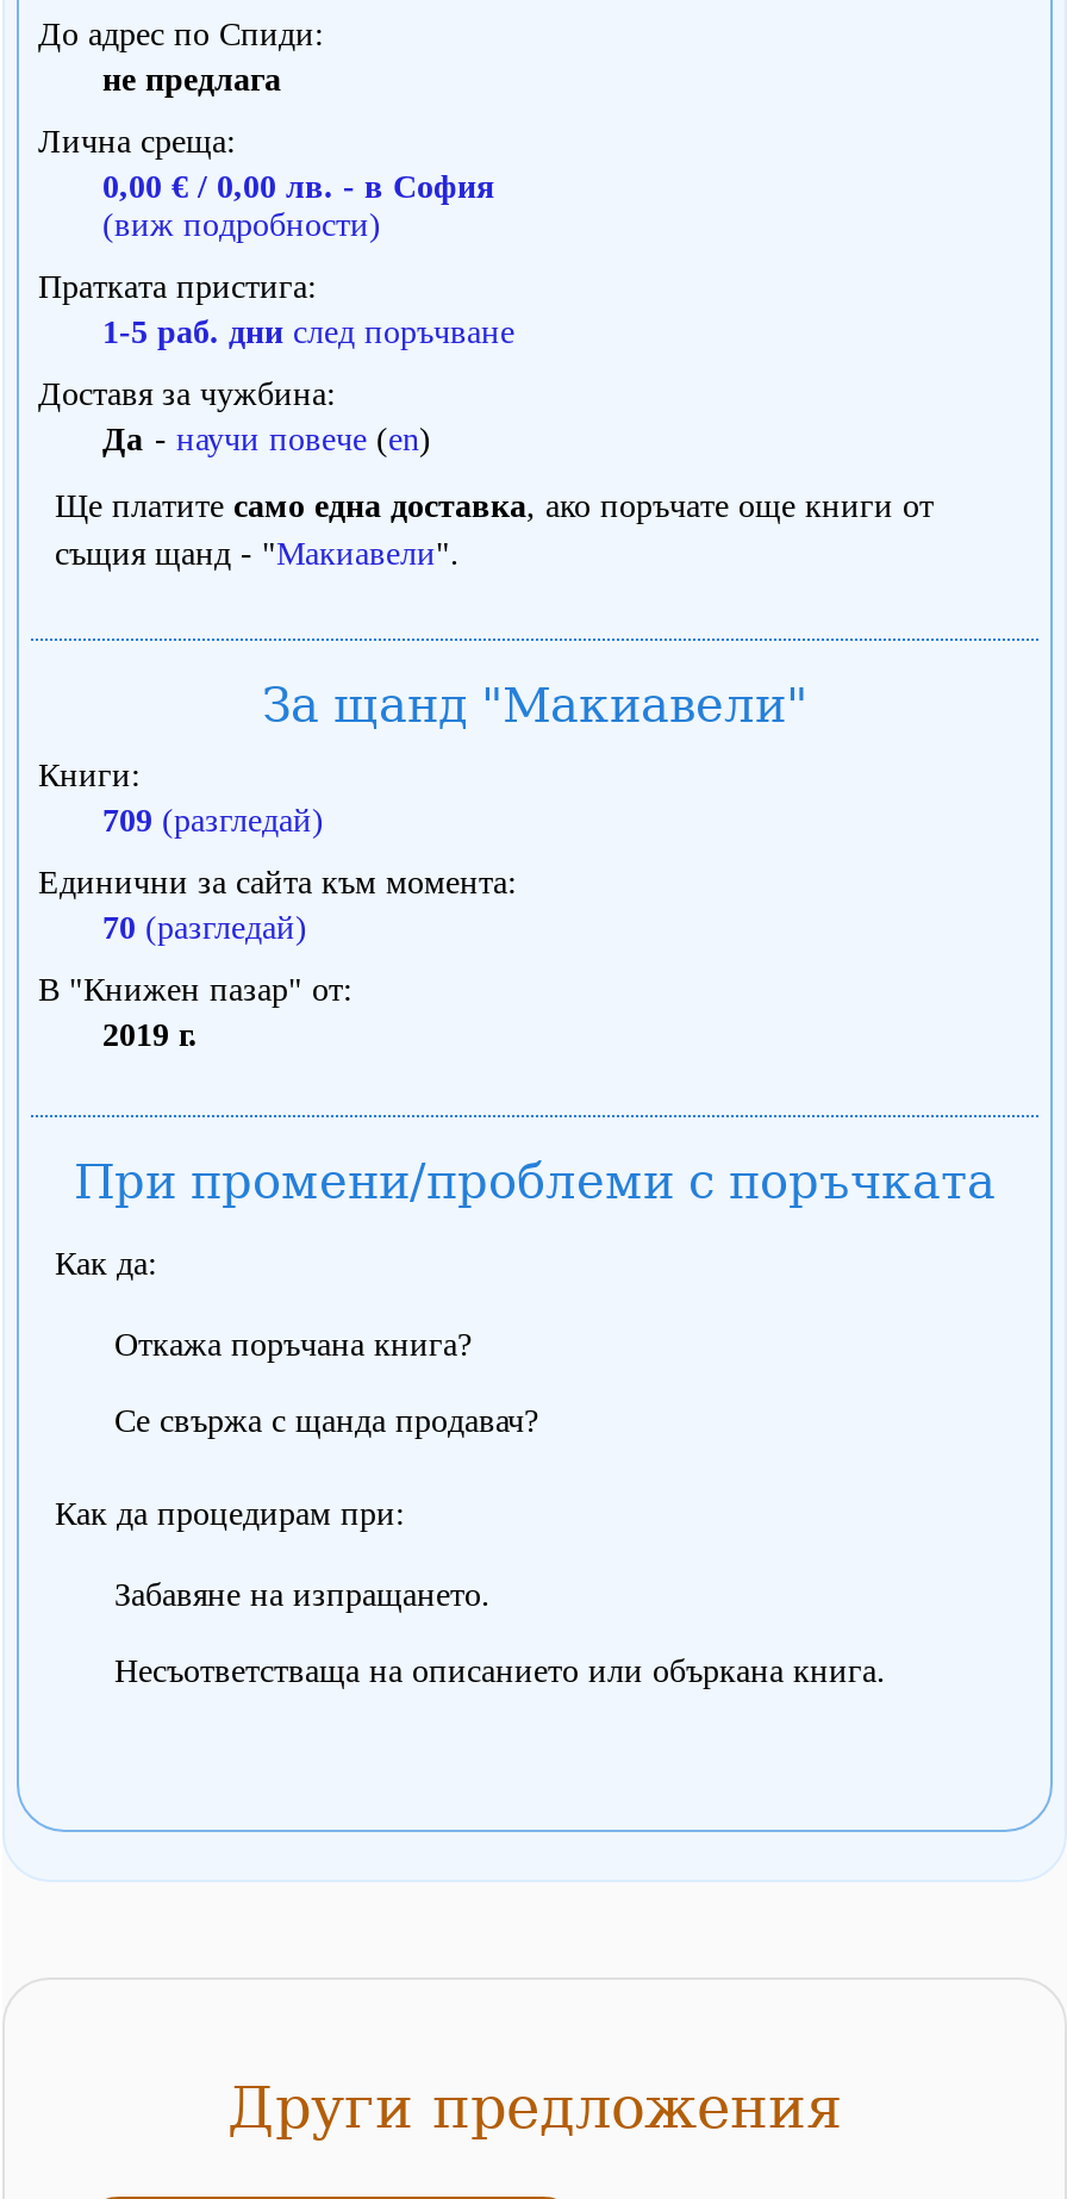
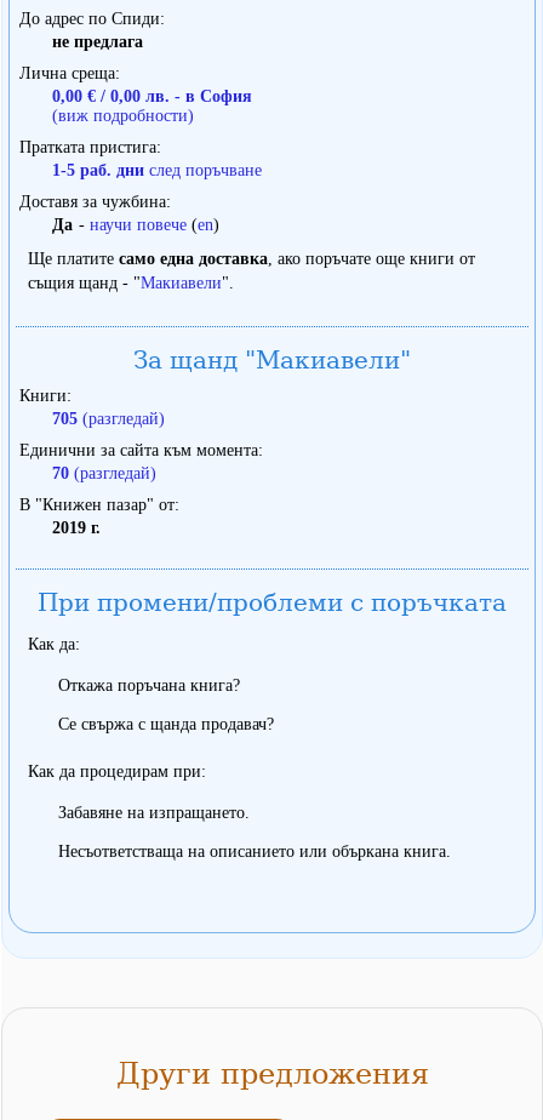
[102,803,324,839] 709 (разгледай) -> [52,410,165,428] 705 (разгледай)

